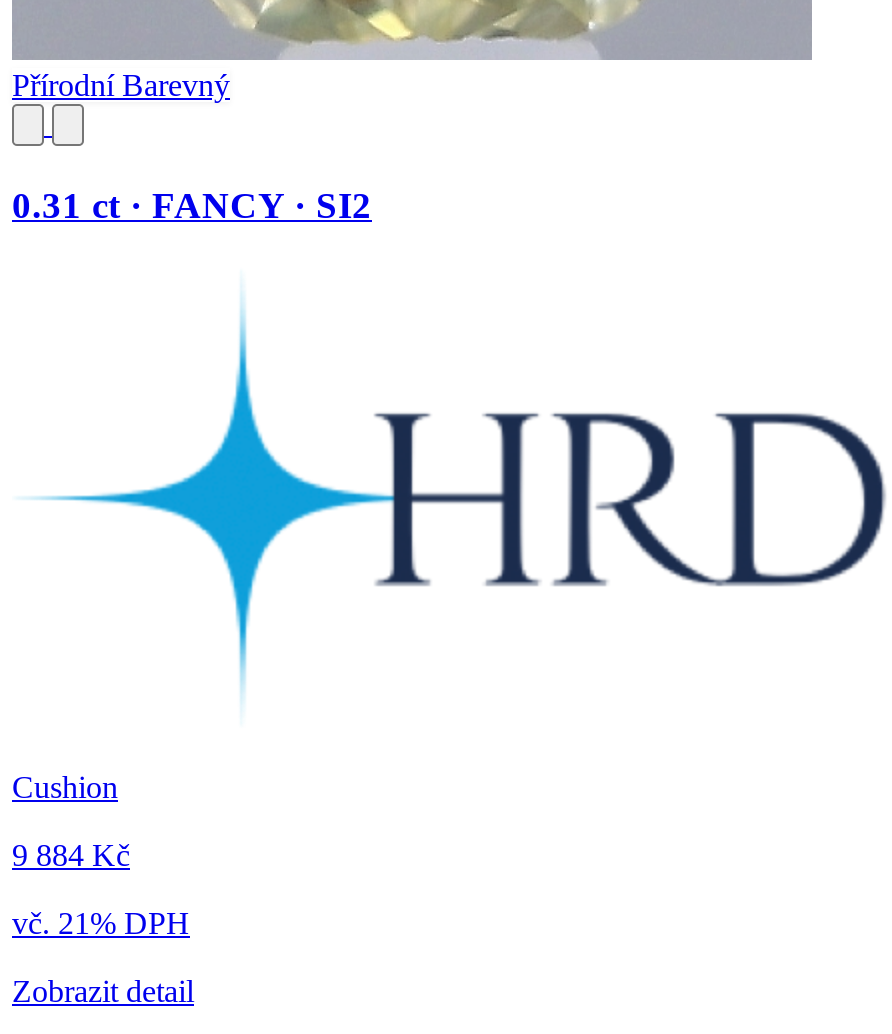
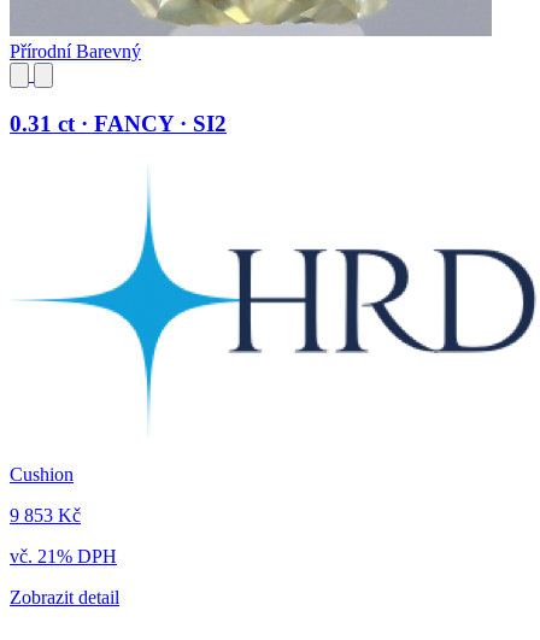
[12,837,130,871] 9 884 Kč -> [10,504,81,525] 9 853 Kč

